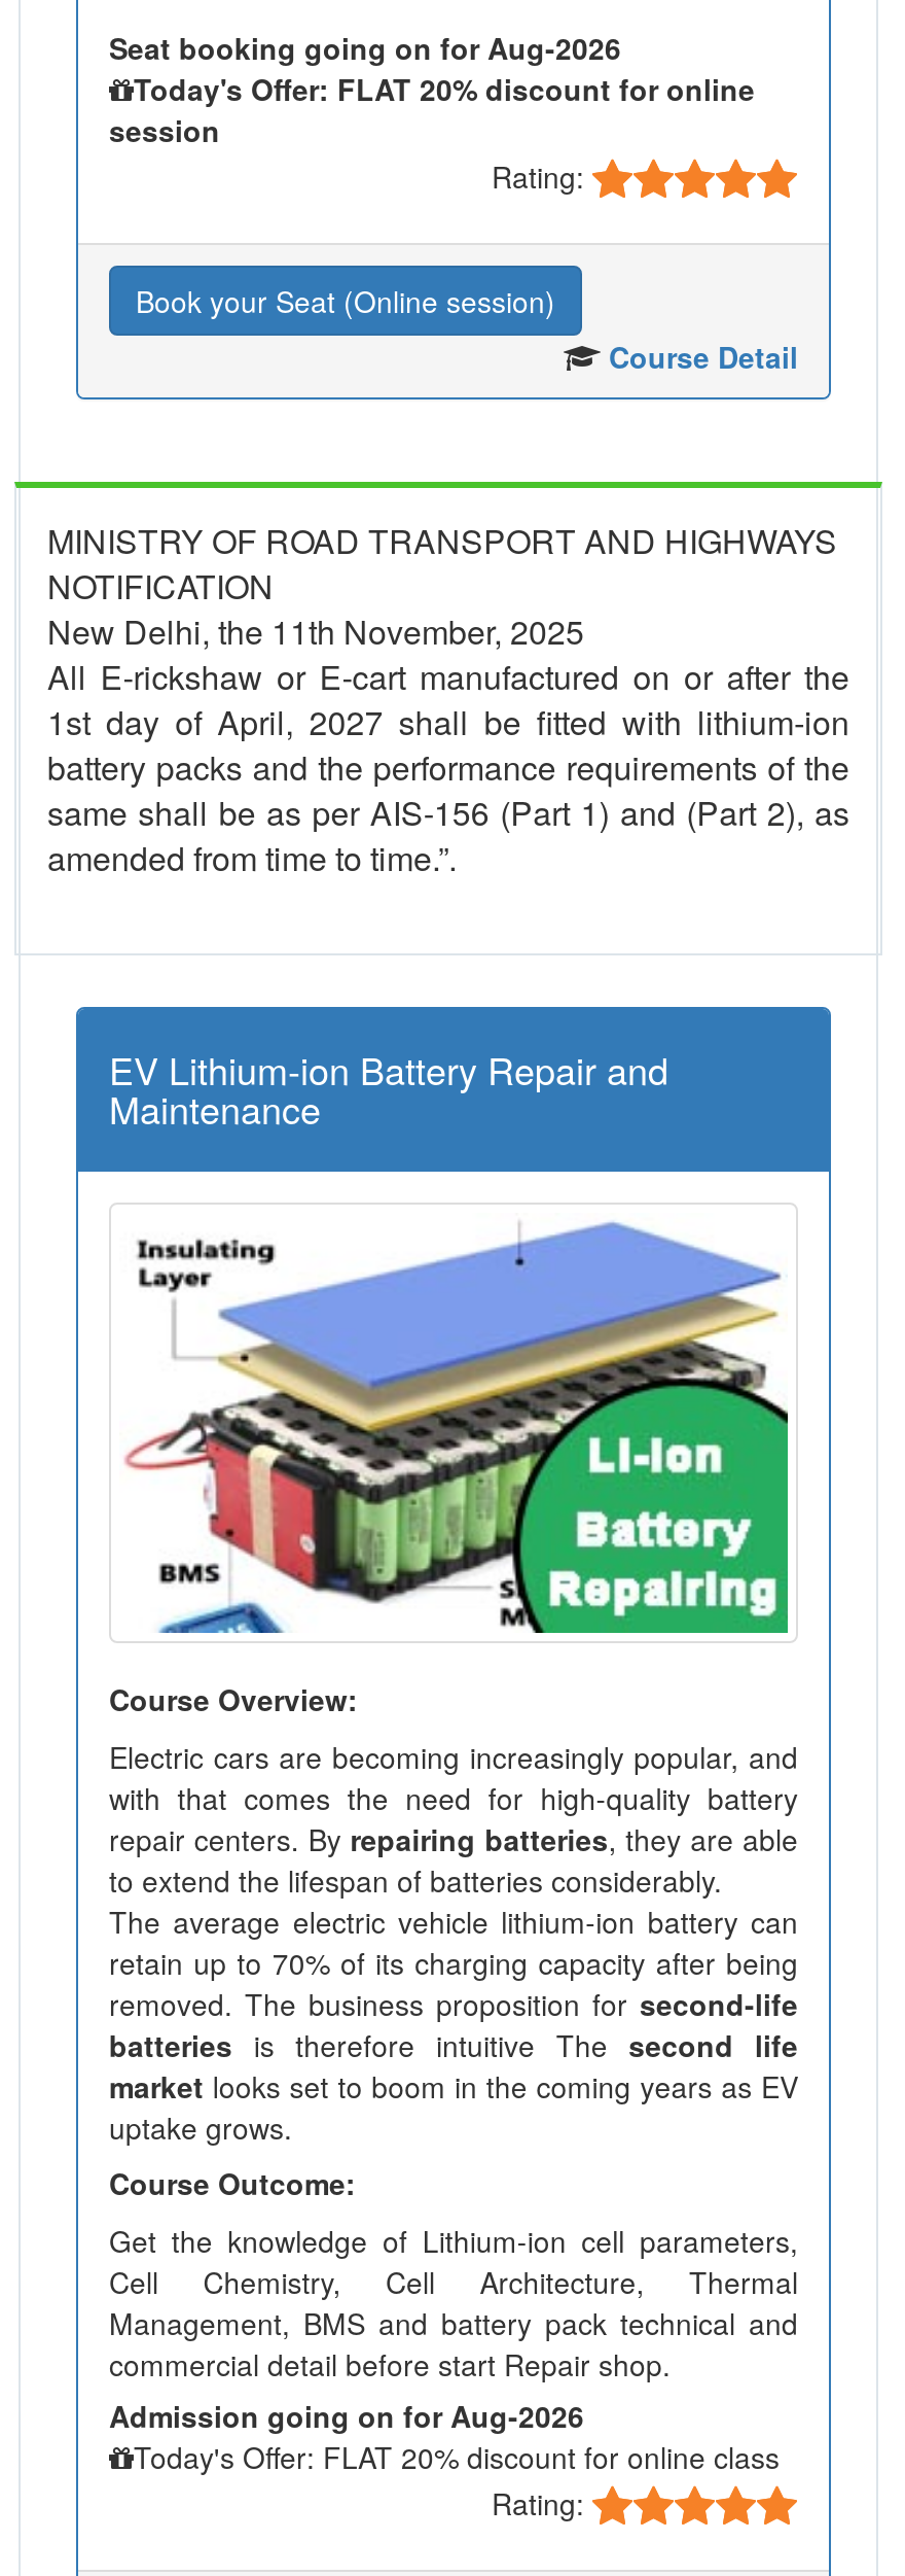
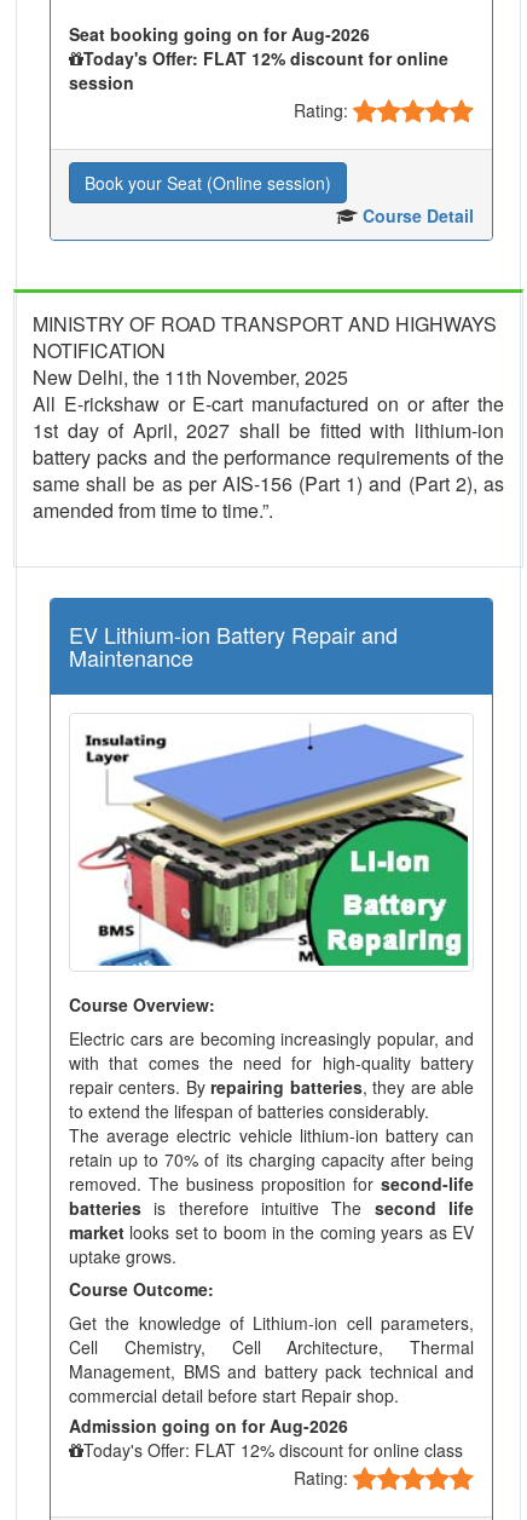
[134,67,755,108] Today's Offer: FLAT 20% discount for online -> [83,46,448,70] Today's Offer: FLAT 12% discount for online
[134,2436,780,2478] Today's Offer: FLAT 20% discount for online class -> [83,1438,463,1462] Today's Offer: FLAT 12% discount for online class

